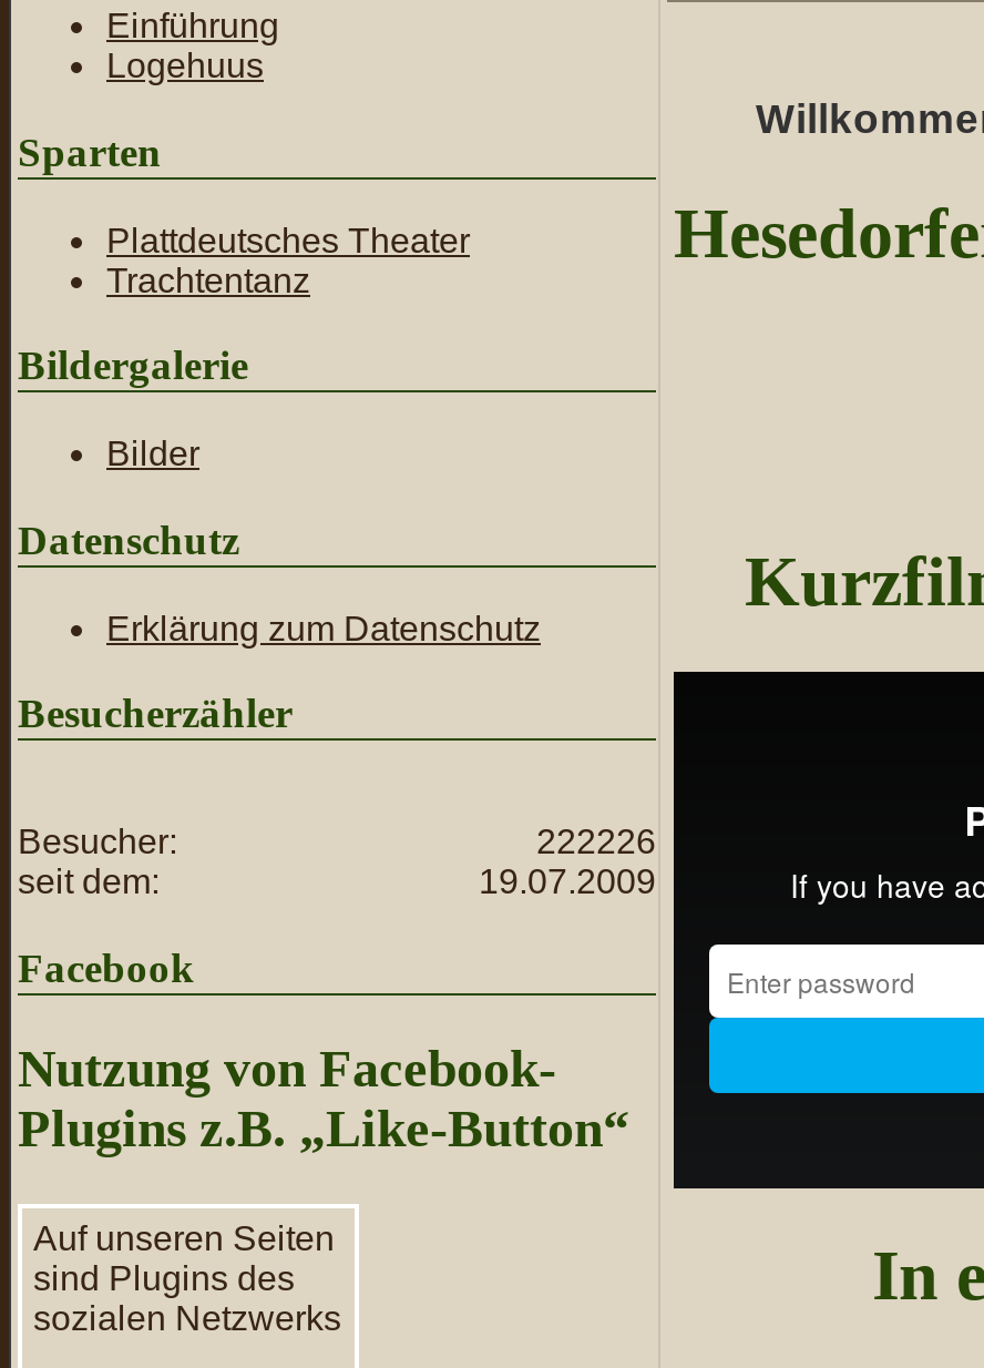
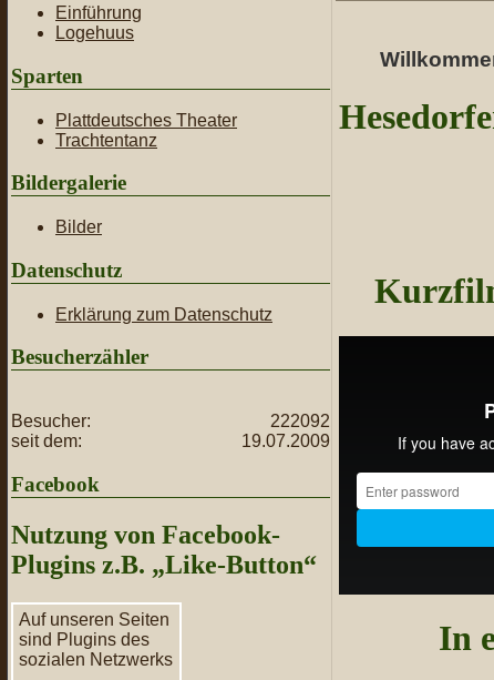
[536,823,656,860] 222226 -> [270,412,330,431] 222092

